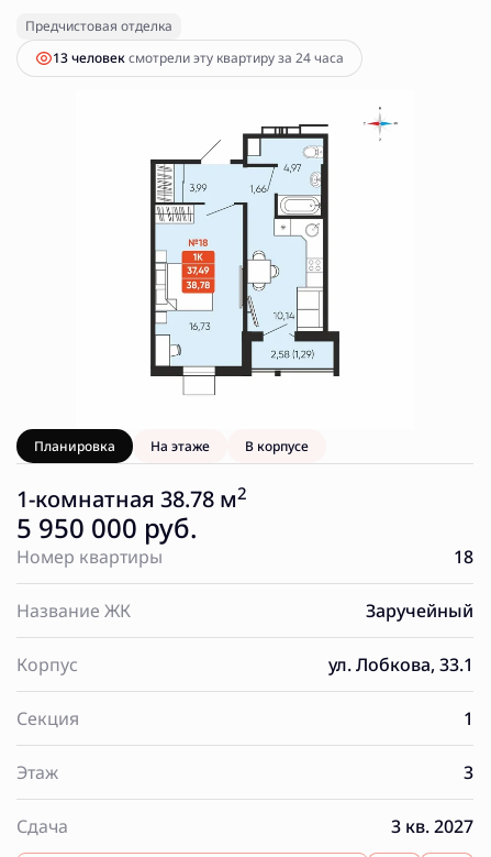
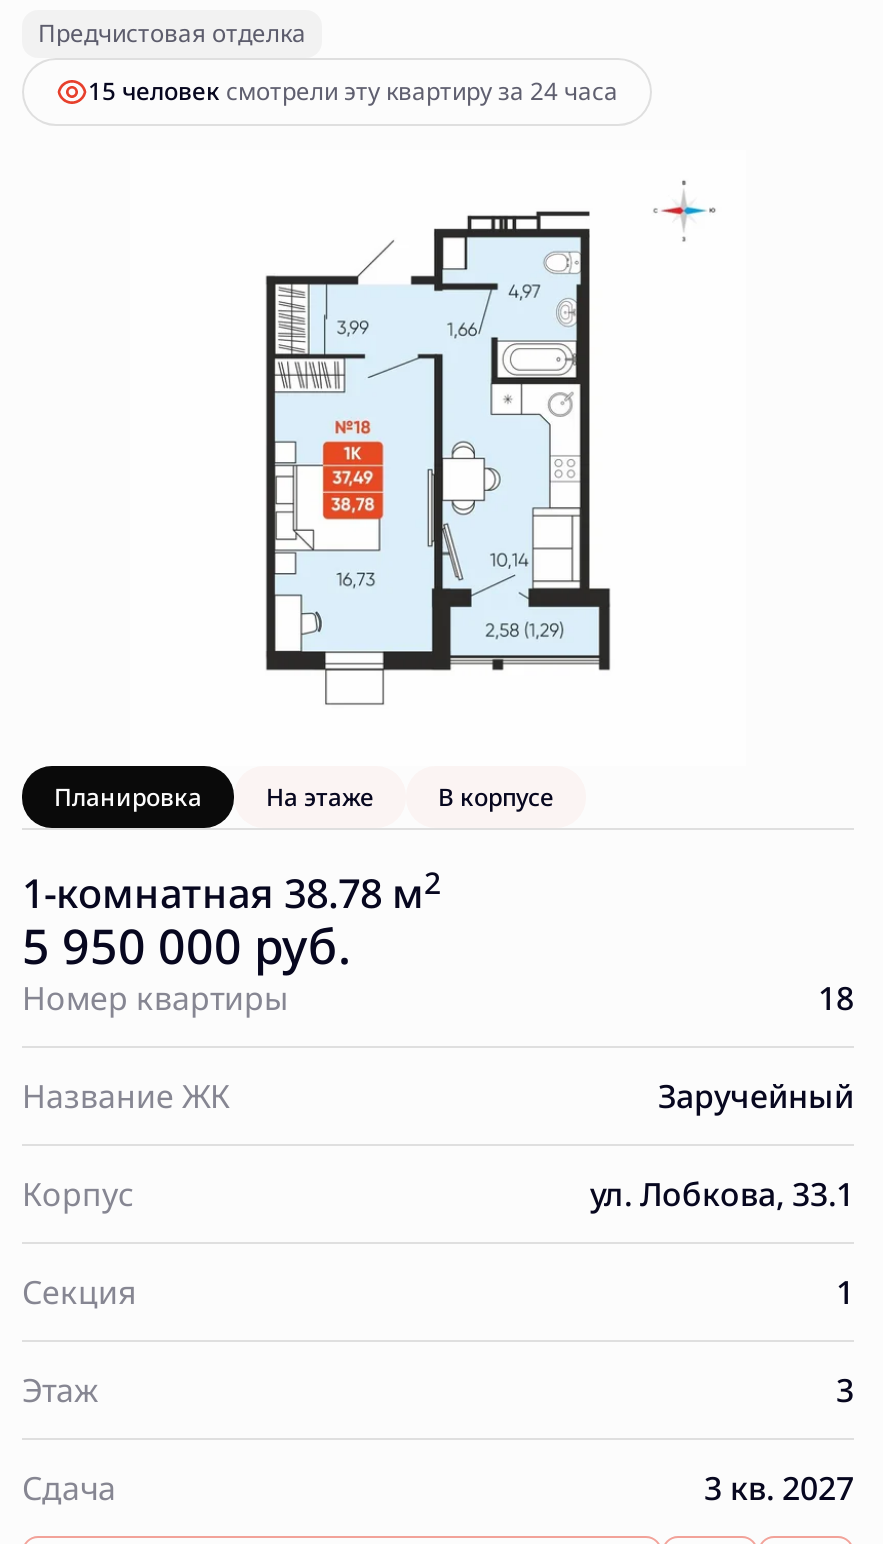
[53,48,344,67] 13 человек смотрели эту квартиру за 24 часа -> [88,74,618,108] 15 человек смотрели эту квартиру за 24 часа

